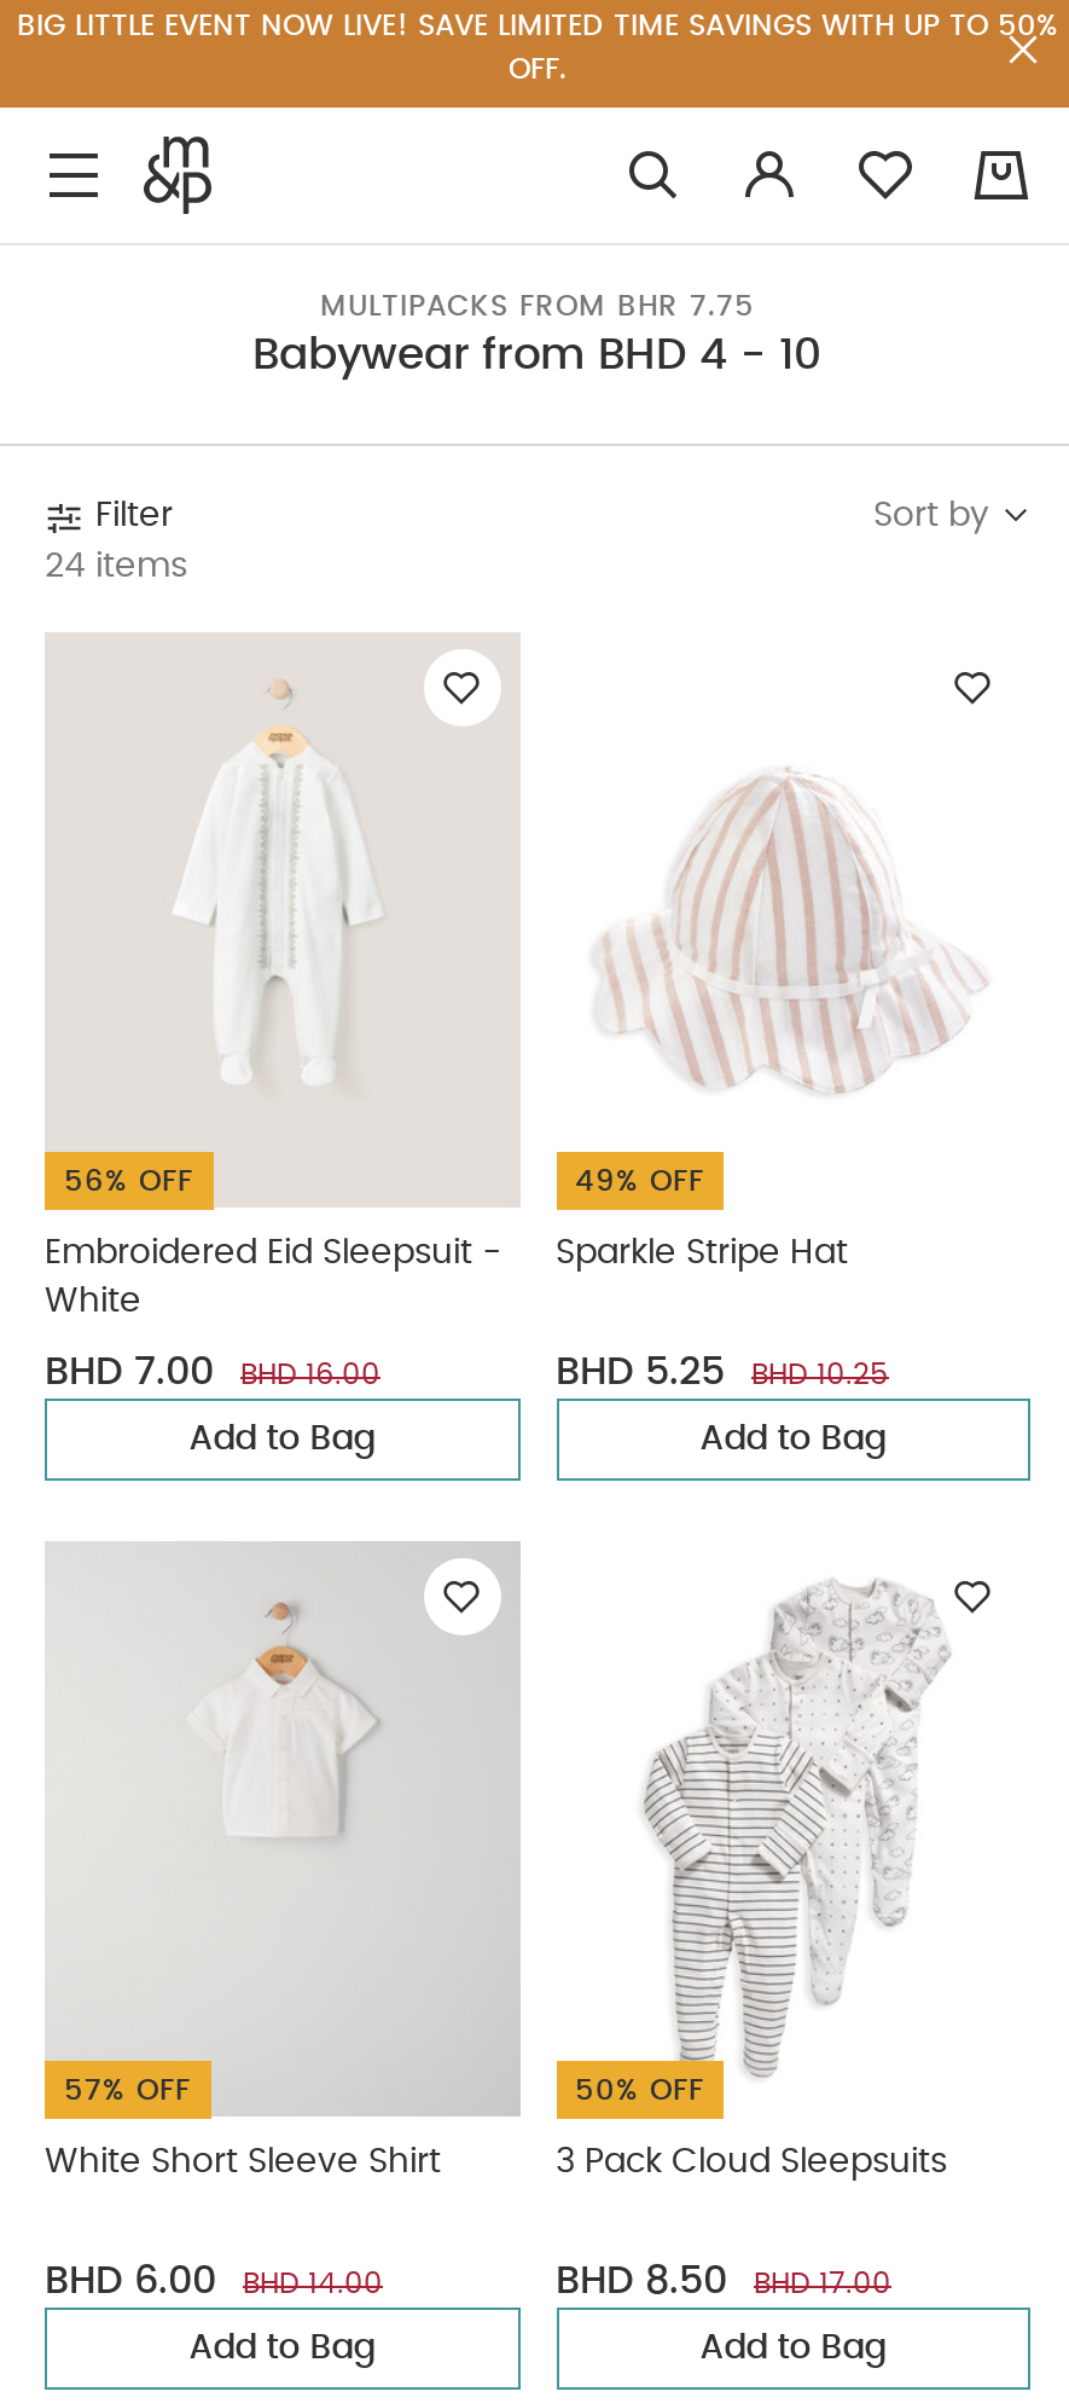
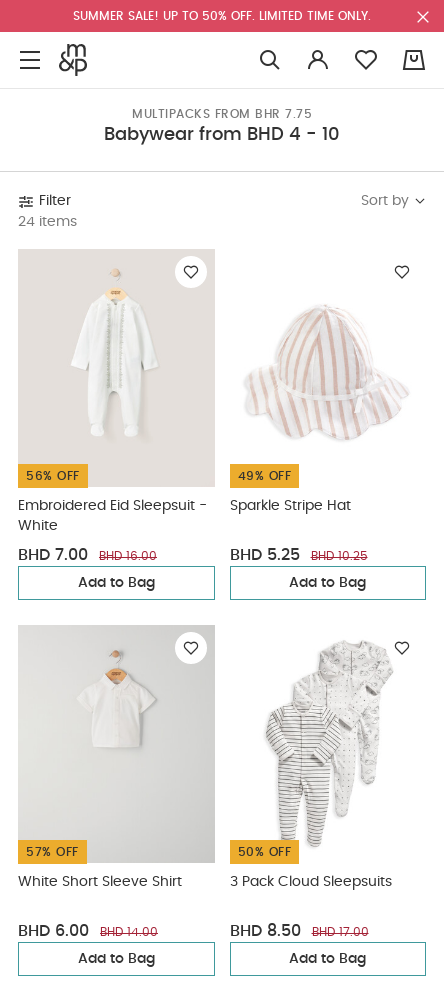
[17,11,1058,83] BIG LITTLE EVENT NOW LIVE! SAVE LIMITED TIME SAVINGS WITH UP TO 50% | OFF. -> [73,10,371,22] SUMMER SALE! UP TO 50% OFF. LIMITED TIME ONLY.

